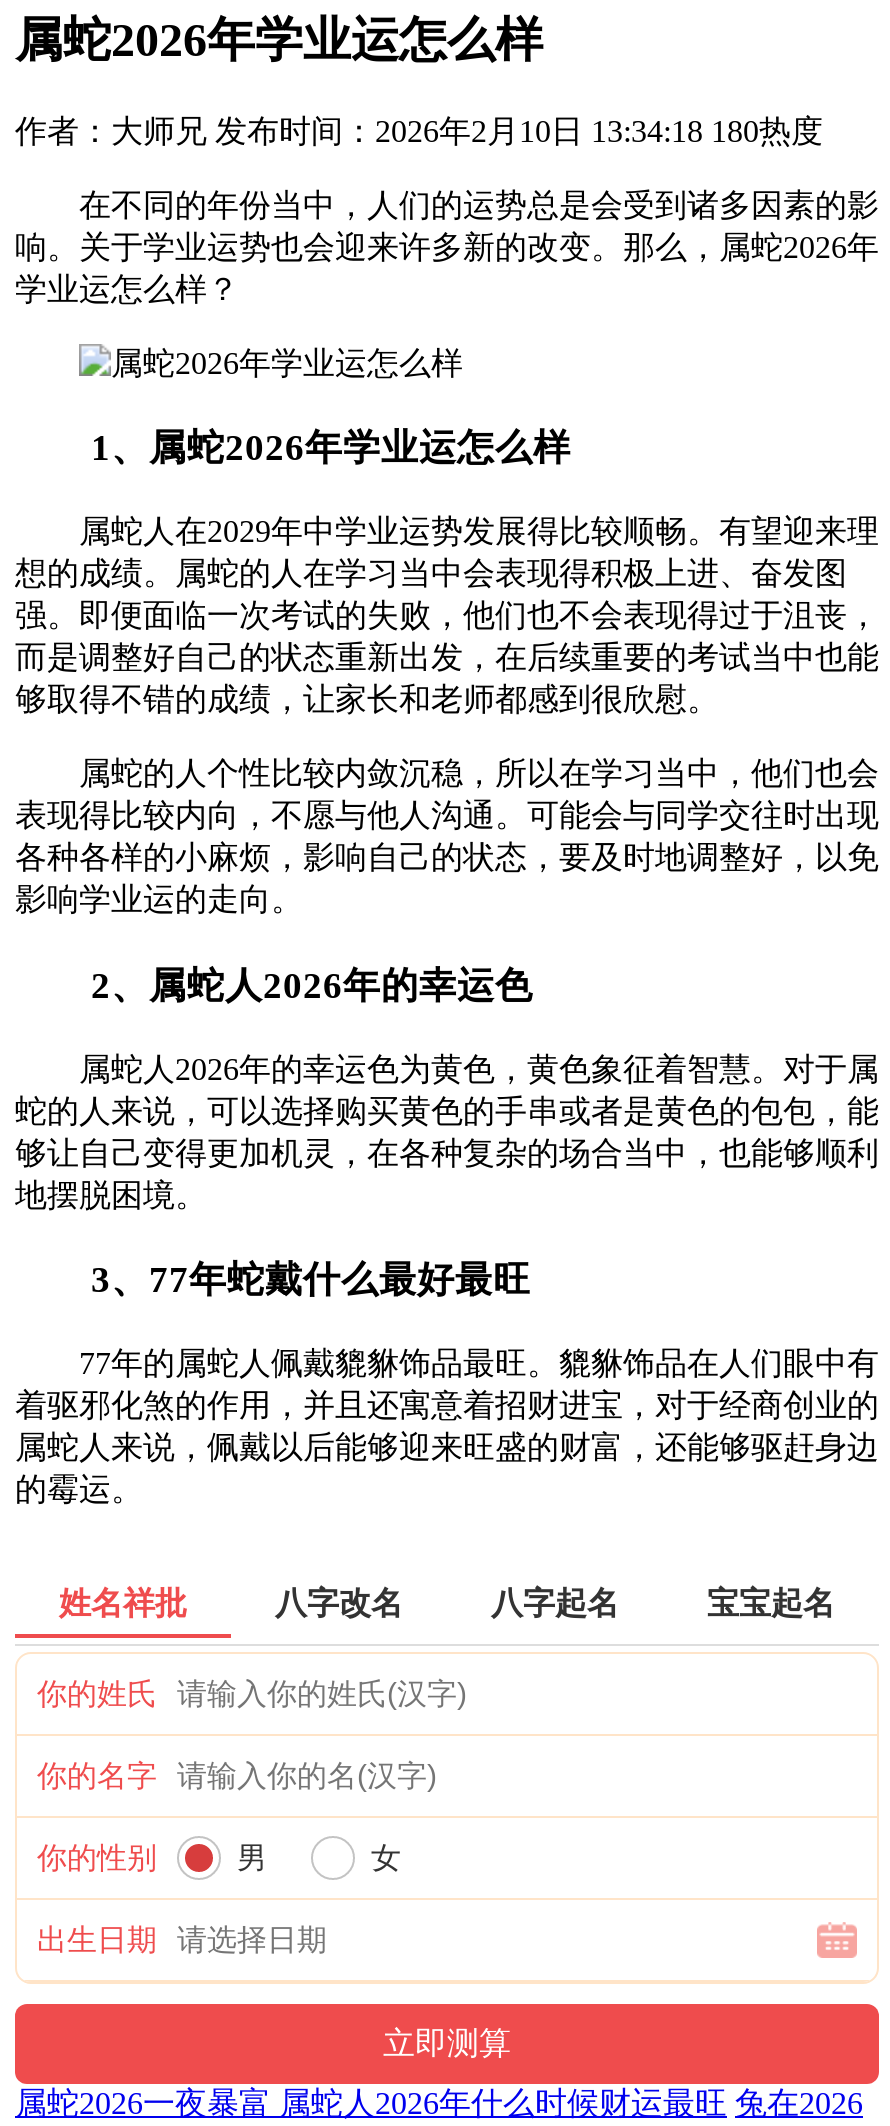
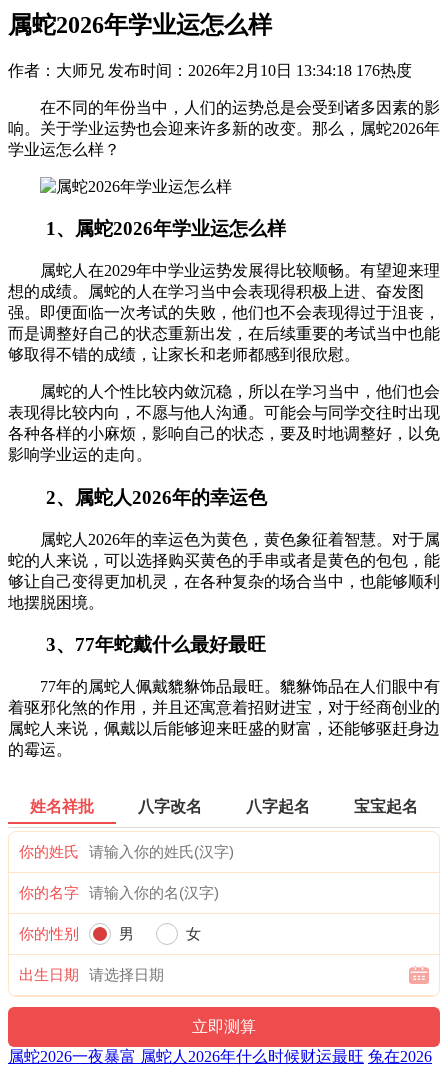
[15,113,823,147] 作者：大师兄 发布时间：2026年2月10日 13:34:18 180热度 -> [8,62,412,79] 作者：大师兄 发布时间：2026年2月10日 13:34:18 176热度

